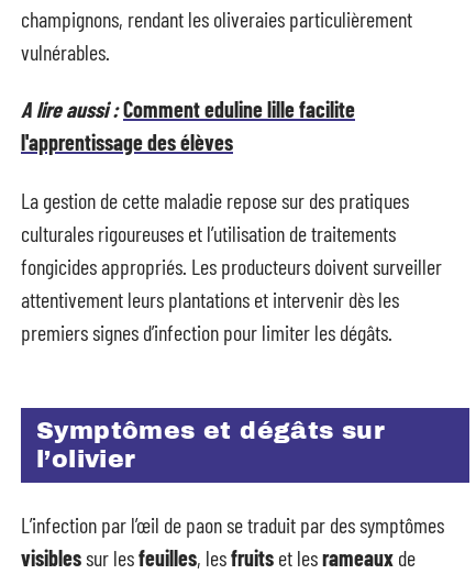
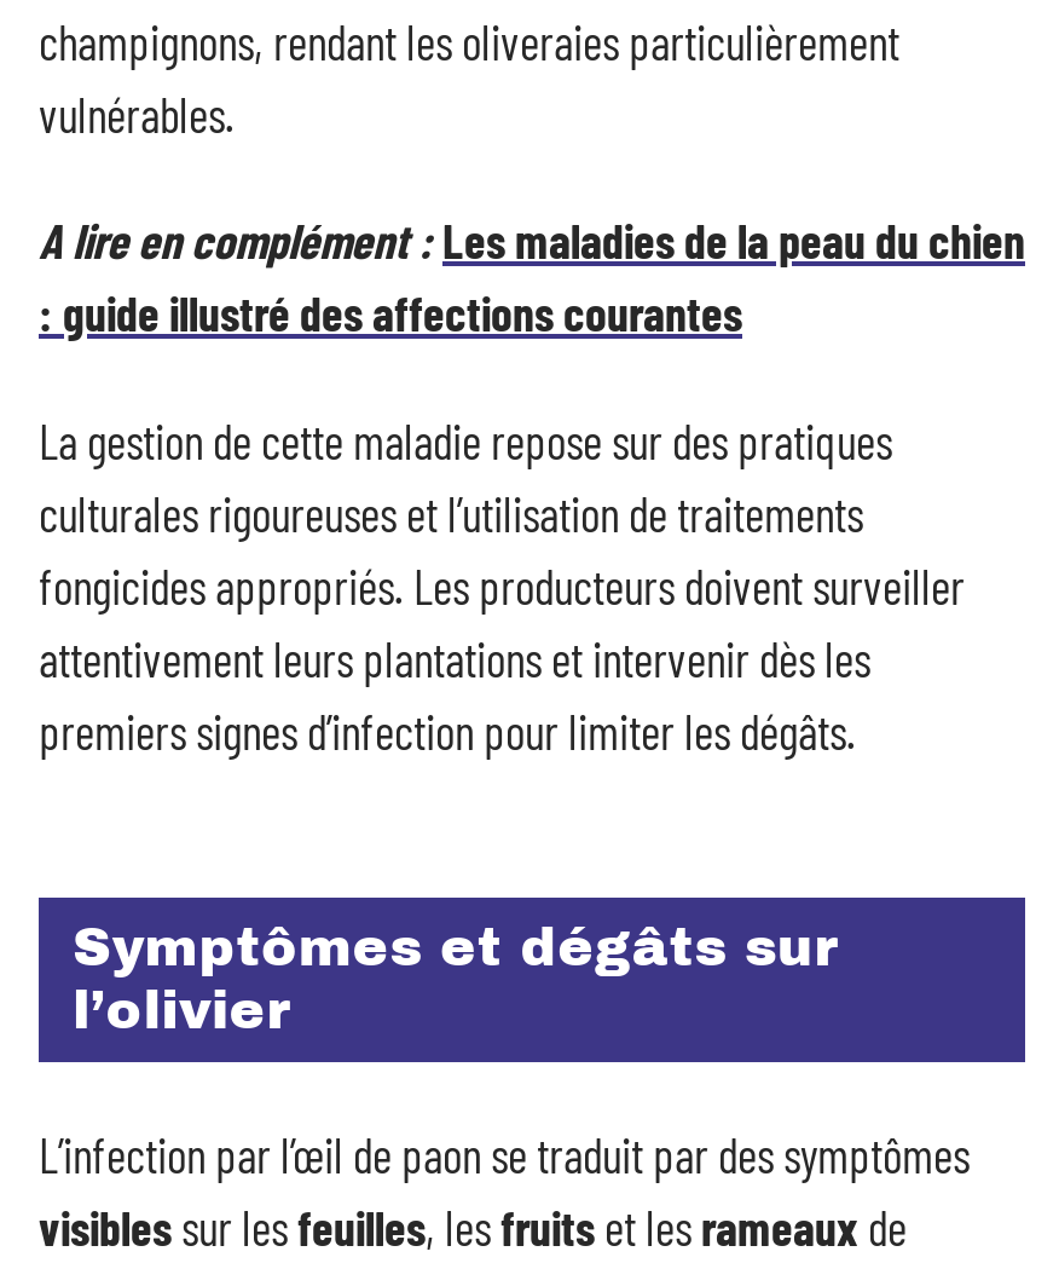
[21,96,355,155] A lire aussi : Comment eduline lille facilite | l'apprentissage des élèves -> [39,211,1025,341] A lire en complément : Les maladies de la peau du chien | : guide illustré des affections courantes

